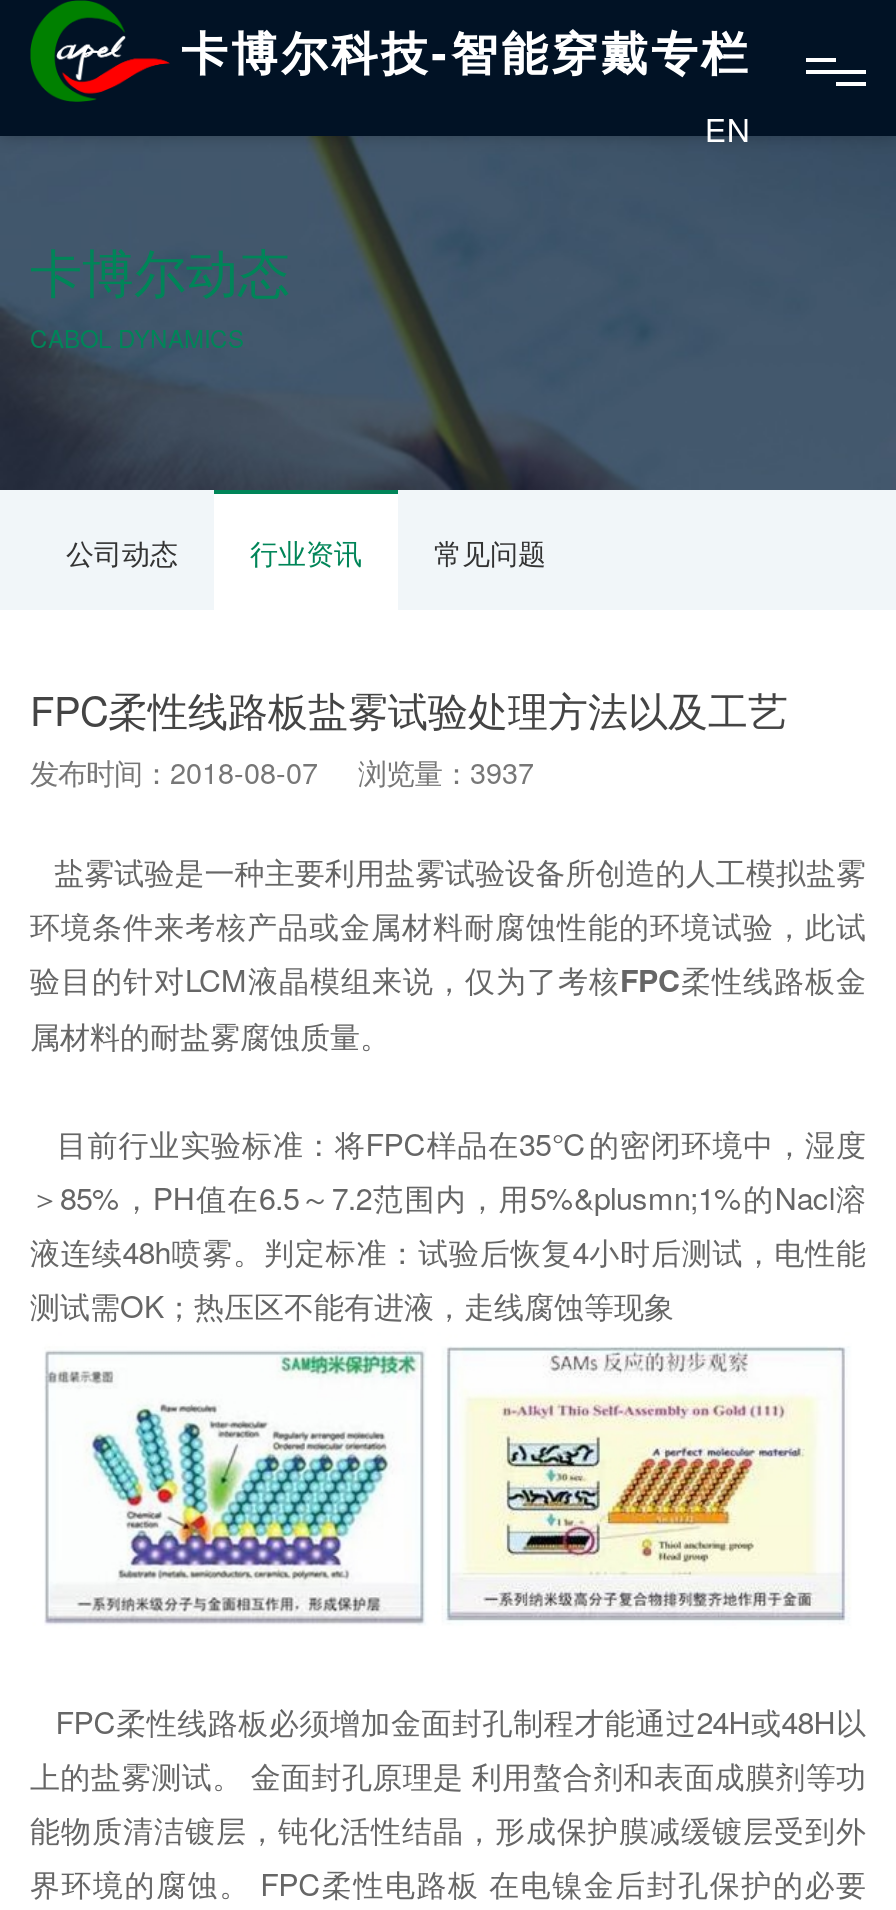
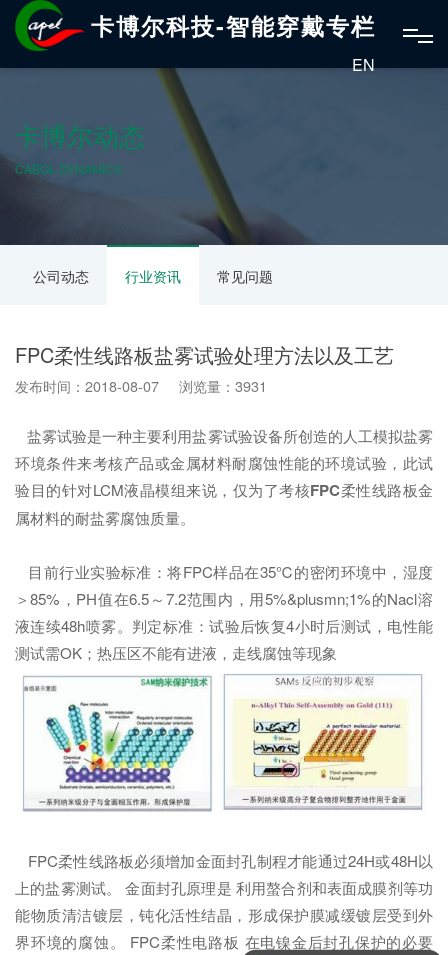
[30,750,534,792] 发布时间：2018-08-07 浏览量：3937 -> [15,375,267,396] 发布时间：2018-08-07 浏览量：3931

